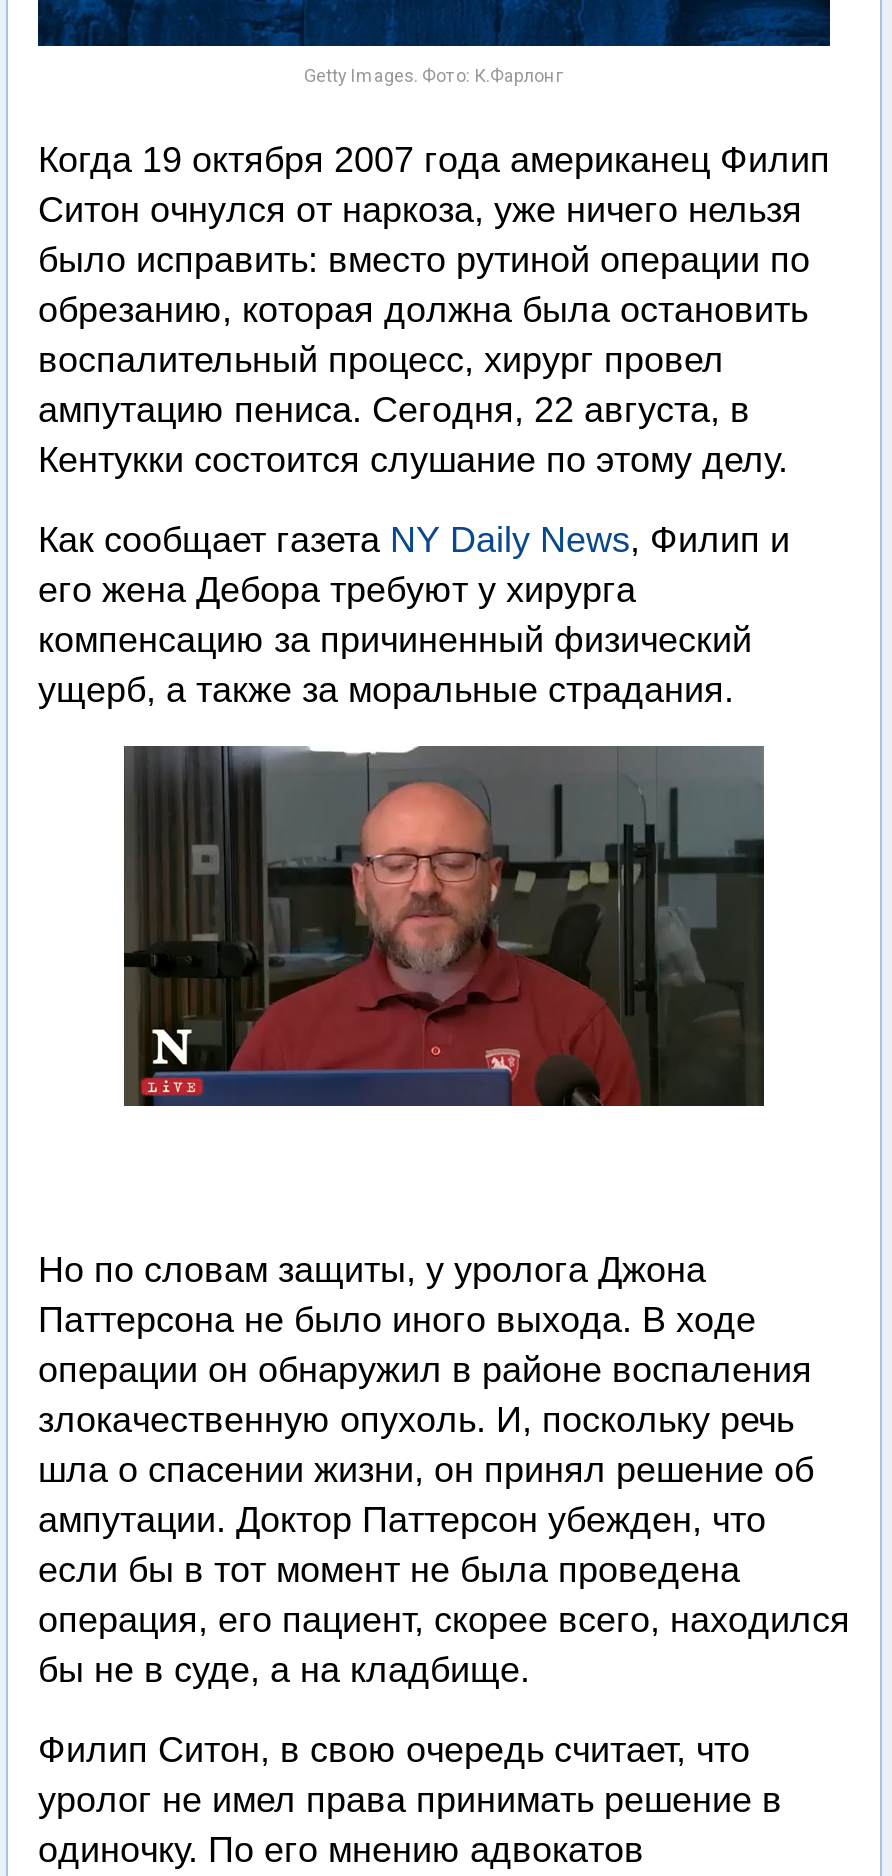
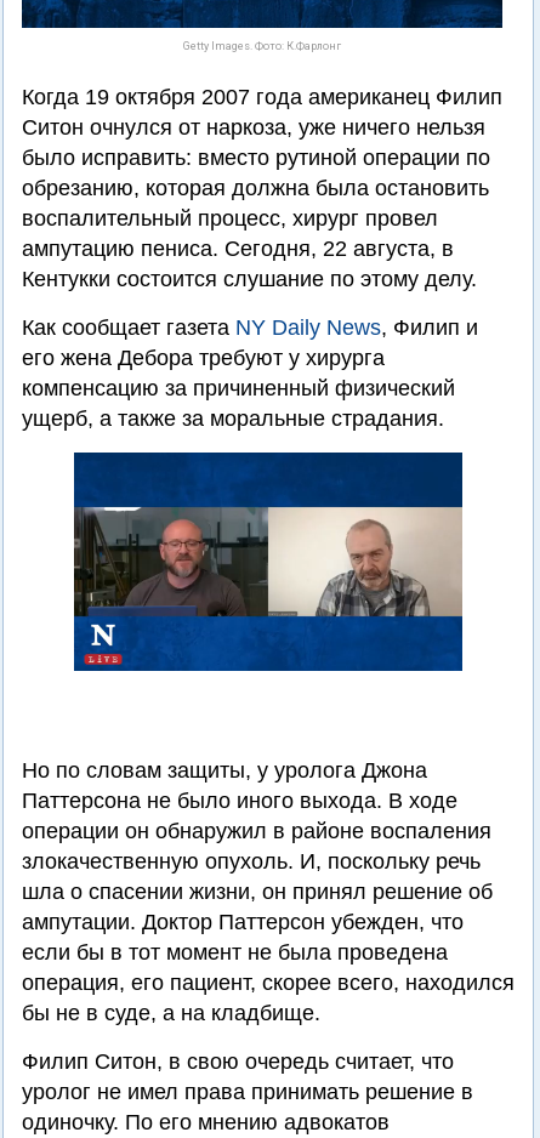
[124,744,766,1108] [image] -> [74,451,464,672] [image]

